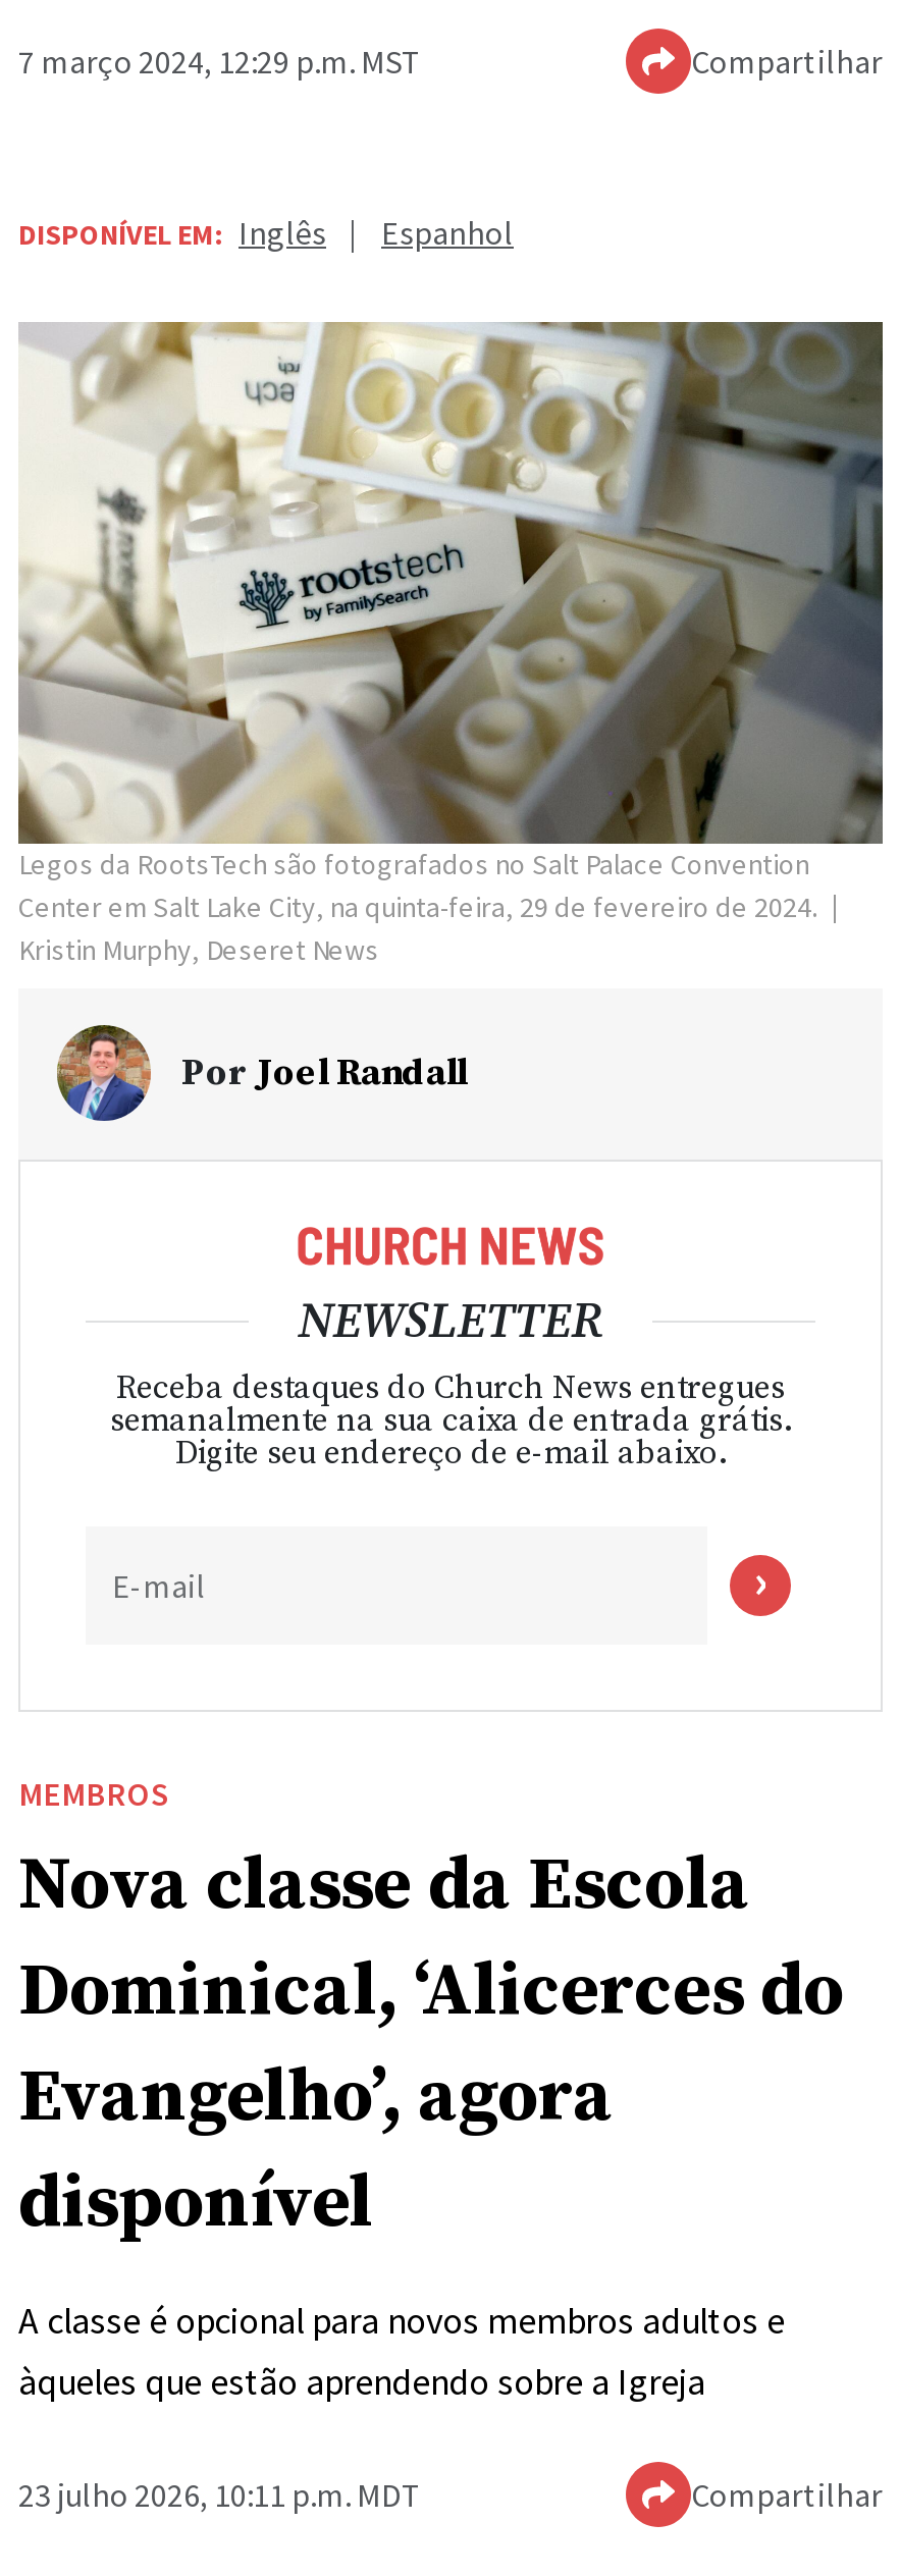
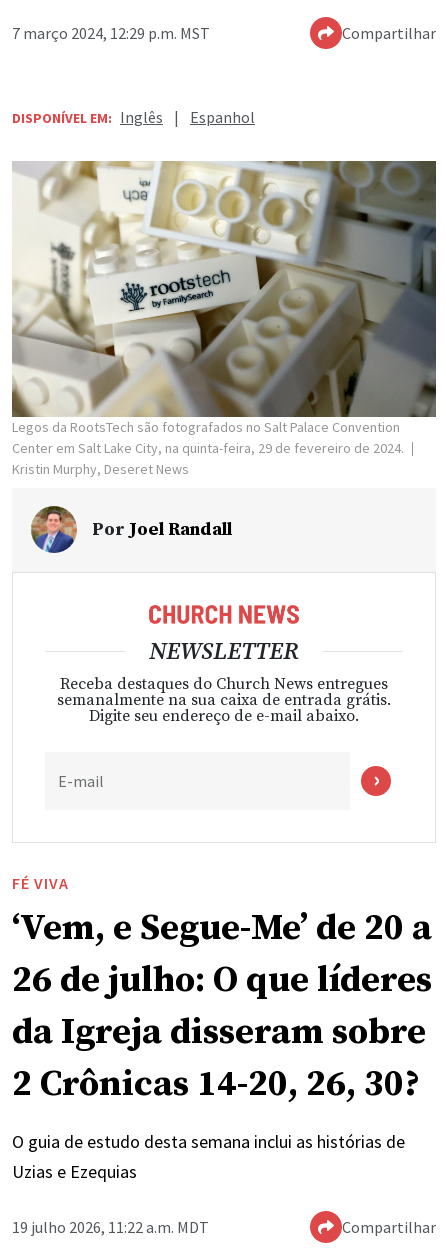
[18,1773,844,2250] MEMBROS | Nova classe da Escola | Dominical, ‘Alicerces do | Evangelho’, agora | disponível -> [12,873,432,1107] FÉ VIVA | ‘Vem, e Segue-Me’ de 20 a | 26 de julho: O que líderes | da Igreja disseram sobre | 2 Crônicas 14-20, 26, 30?
[18,2297,785,2405] A classe é opcional para novos membros adultos e | àqueles que estão aprendendo sobre a Igreja -> [12,1130,405,1183] O guia de estudo desta semana inclui as histórias de | Uzias e Ezequias
[18,2474,422,2515] 23 julho 2026, 10:11 p.m. MDT -> [12,1217,209,1237] 19 julho 2026, 11:22 a.m. MDT

